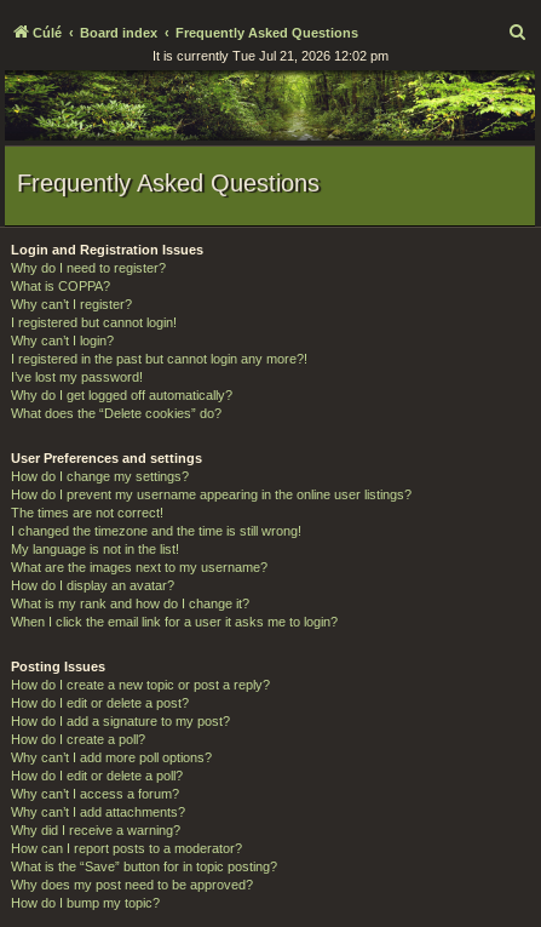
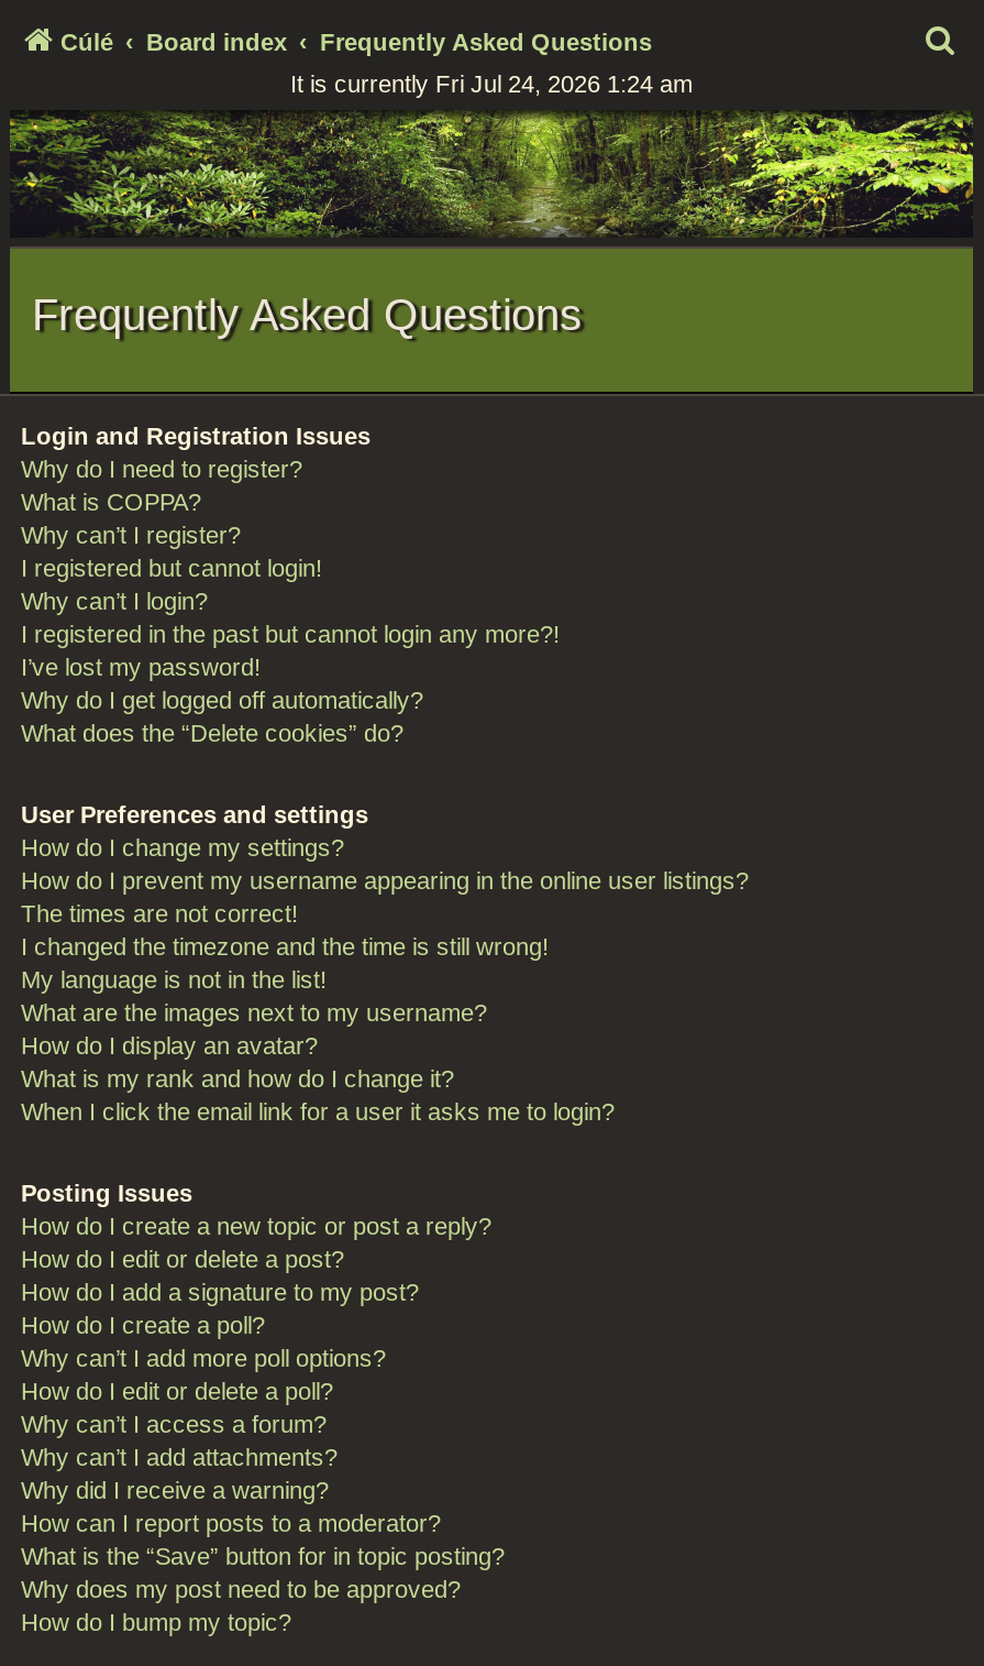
[152,48,388,63] It is currently Tue Jul 21, 2026 12:02 pm -> [290,70,693,97] It is currently Fri Jul 24, 2026 1:24 am

